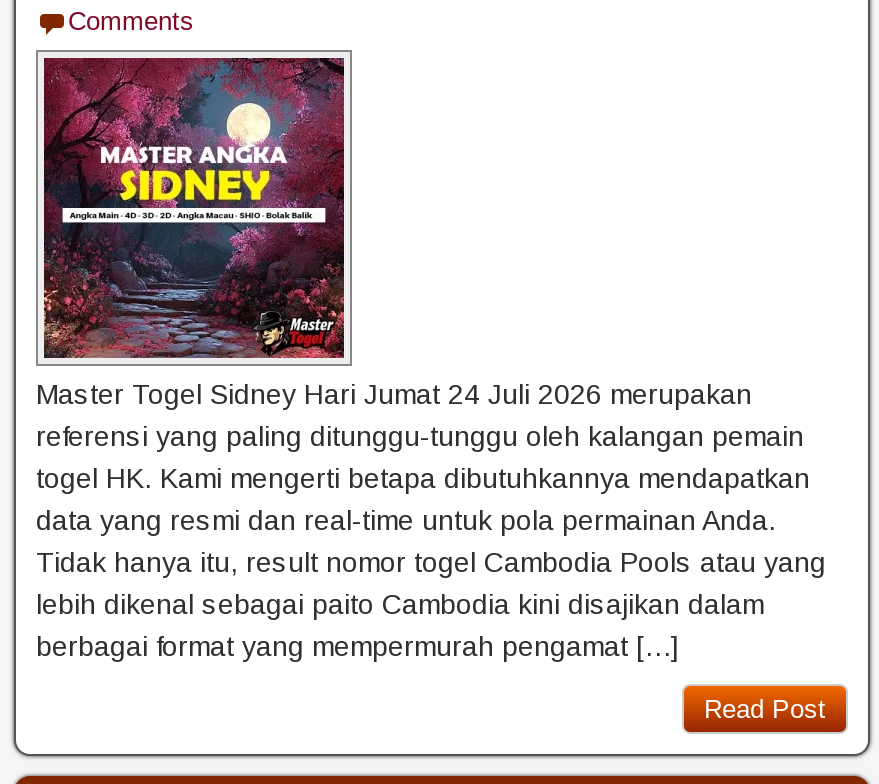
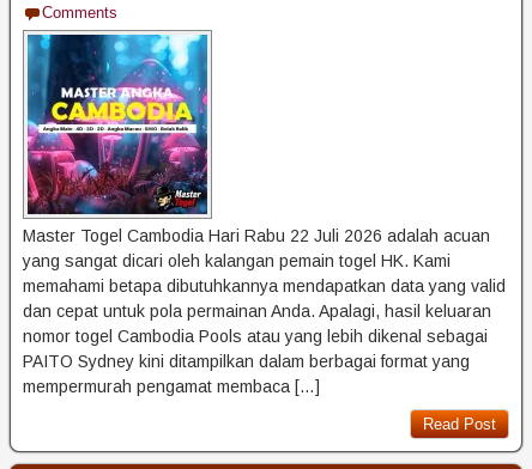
[36,56,826,662] [image] | Master Togel Sidney Hari Jumat 24 Juli 2026 merupakan | referensi yang paling ditunggu-tunggu oleh kalangan pemain | togel HK. Kami mengerti betapa dibutuhkannya mendapatkan | data yang resmi dan real-time untuk pola permainan Anda. | Tidak hanya itu, result nomor togel Cambodia Pools atau yang | lebih dikenal sebagai paito Cambodia kini disajikan dalam | berbagai format yang mempermurah pengamat […] -> [23,33,506,396] [image] | Master Togel Cambodia Hari Rabu 22 Juli 2026 adalah acuan | yang sangat dicari oleh kalangan pemain togel HK. Kami | memahami betapa dibutuhkannya mendapatkan data yang valid | dan cepat untuk pola permainan Anda. Apalagi, hasil keluaran | nomor togel Cambodia Pools atau yang lebih dikenal sebagai | PAITO Sydney kini ditampilkan dalam berbagai format yang | mempermurah pengamat membaca […]

